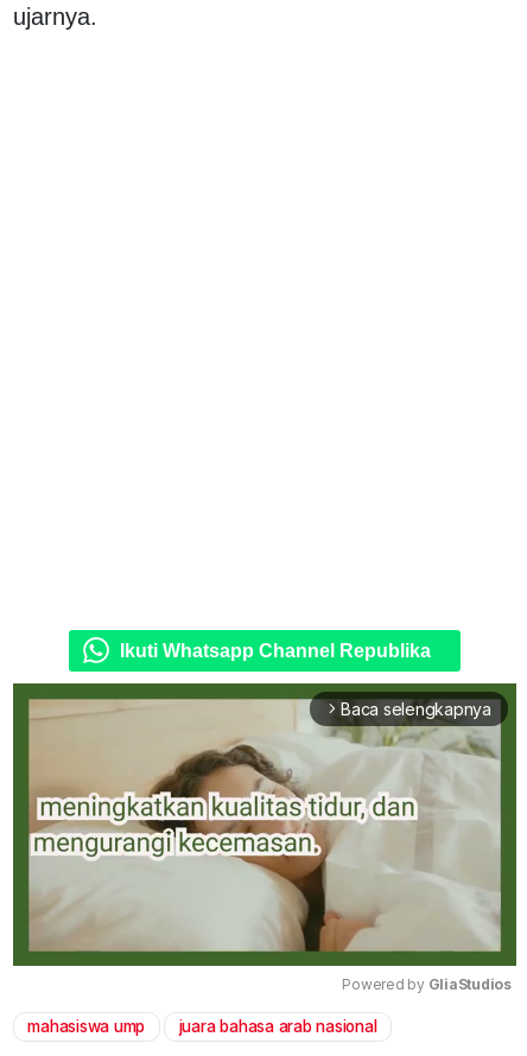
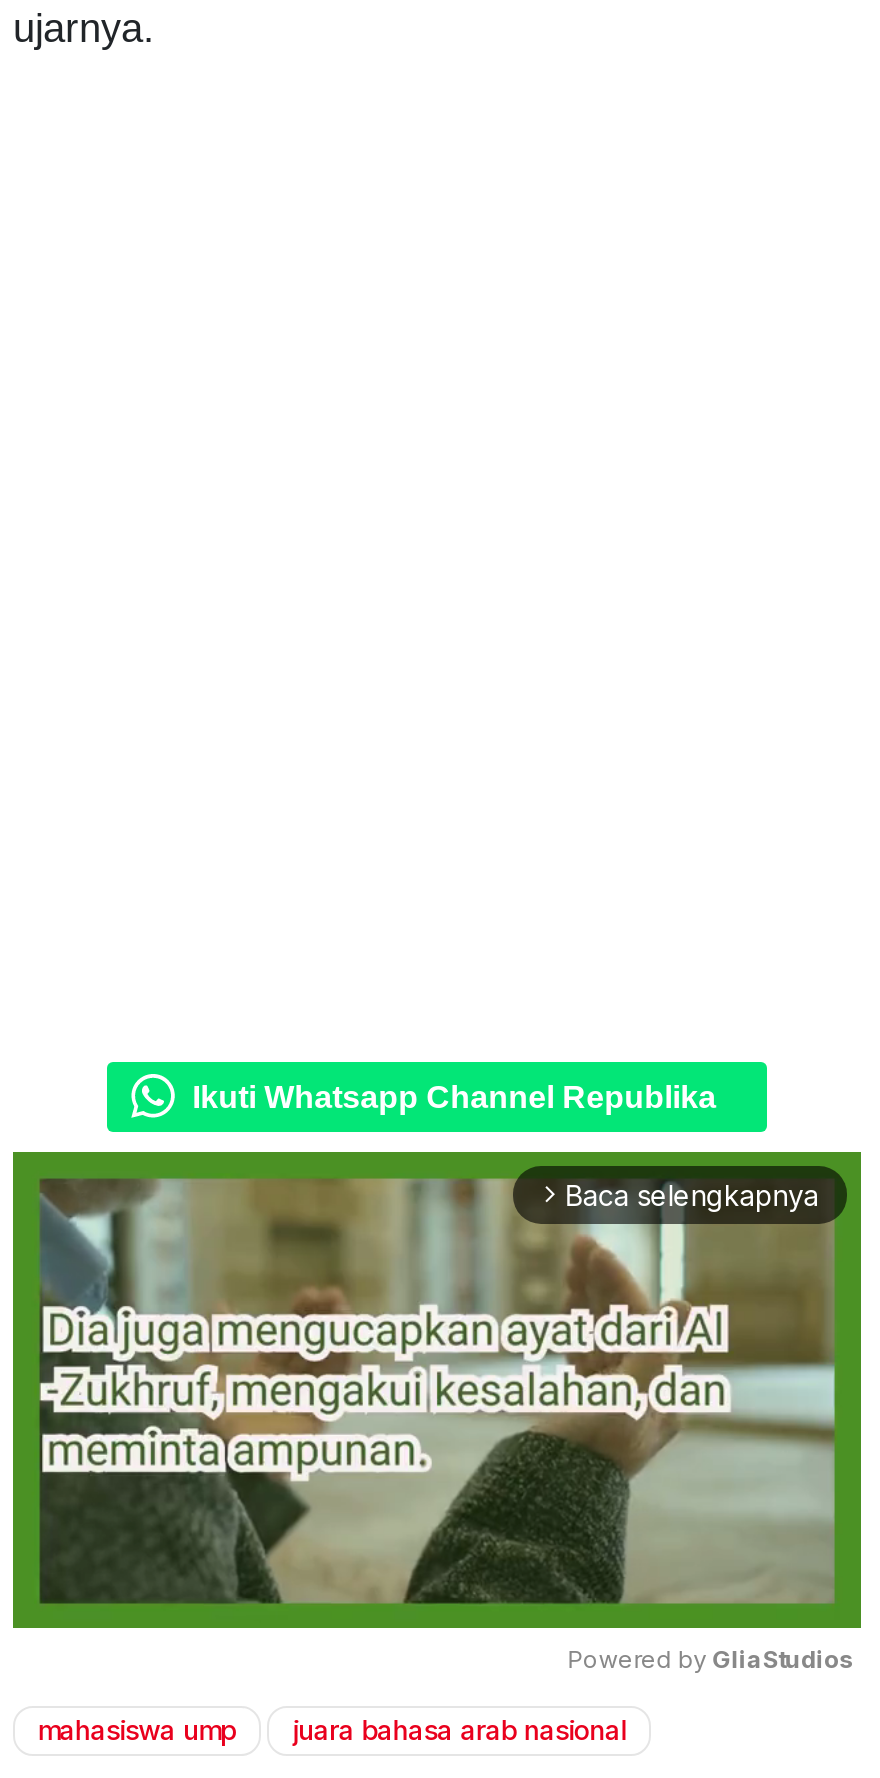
[13,683,516,966] [image] -> [13,1152,861,1628] [image]

